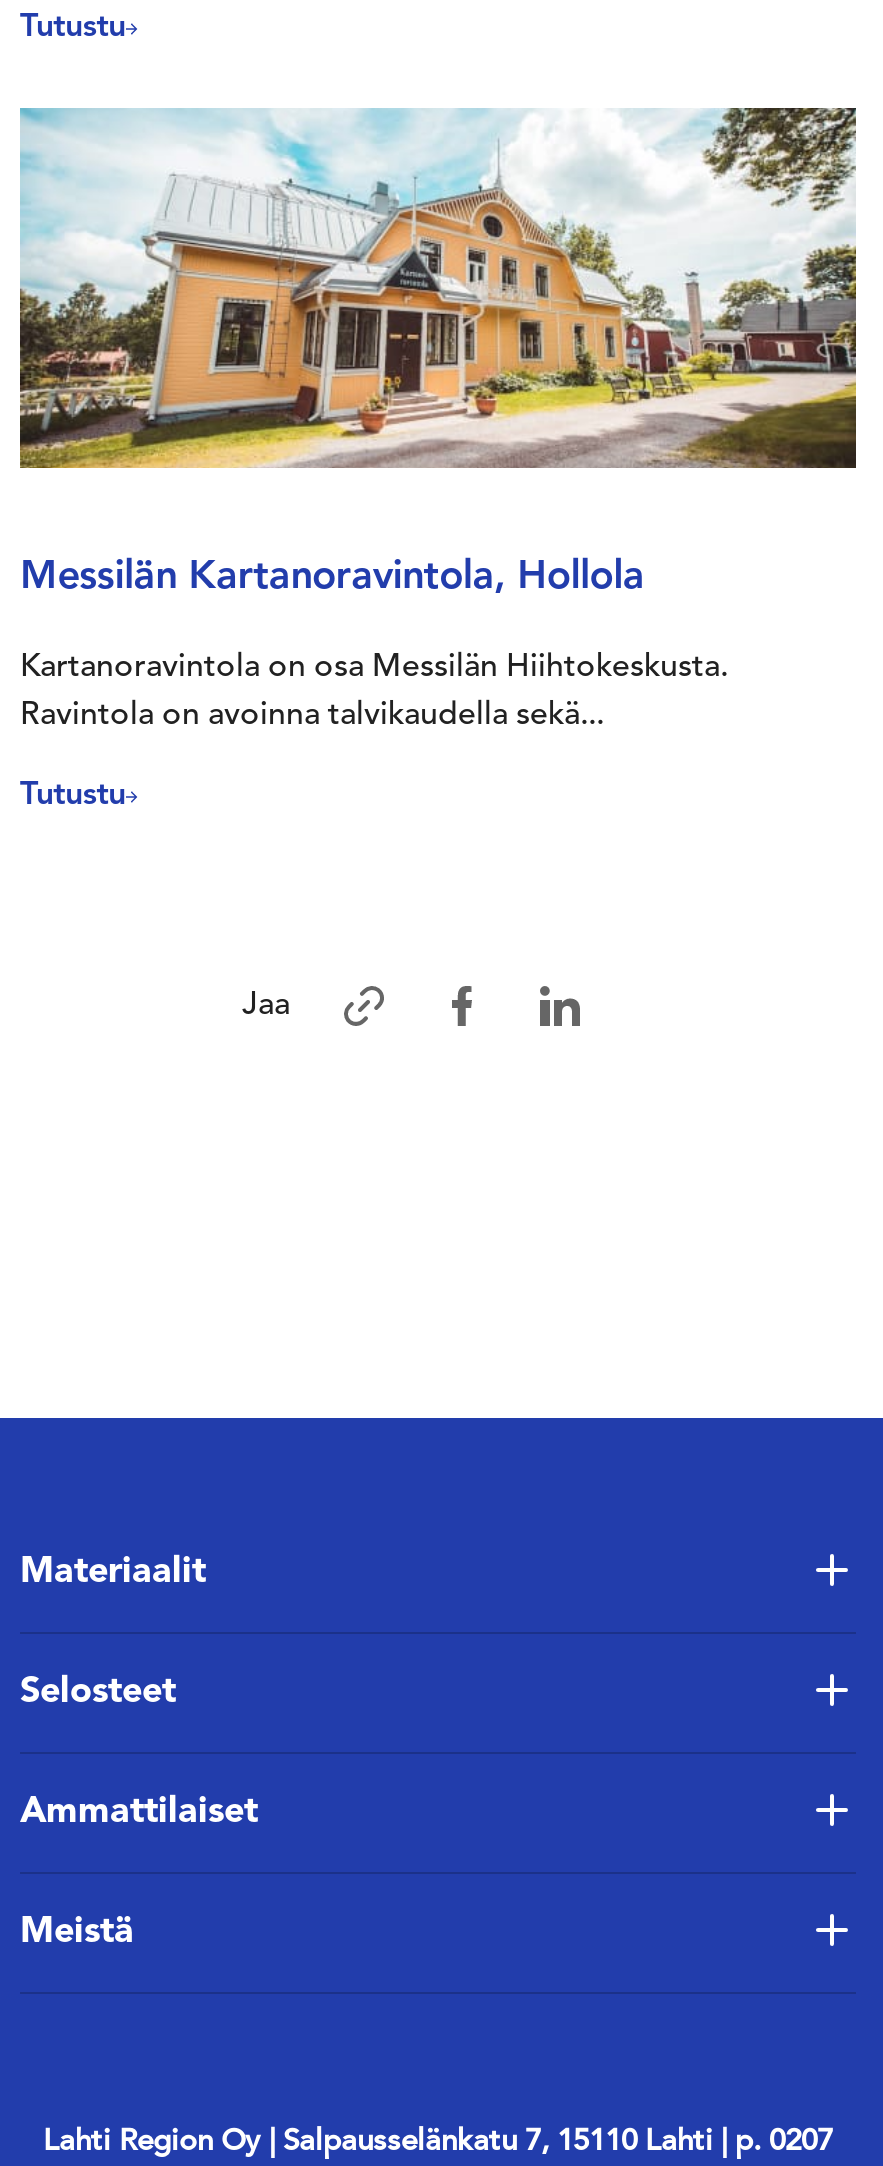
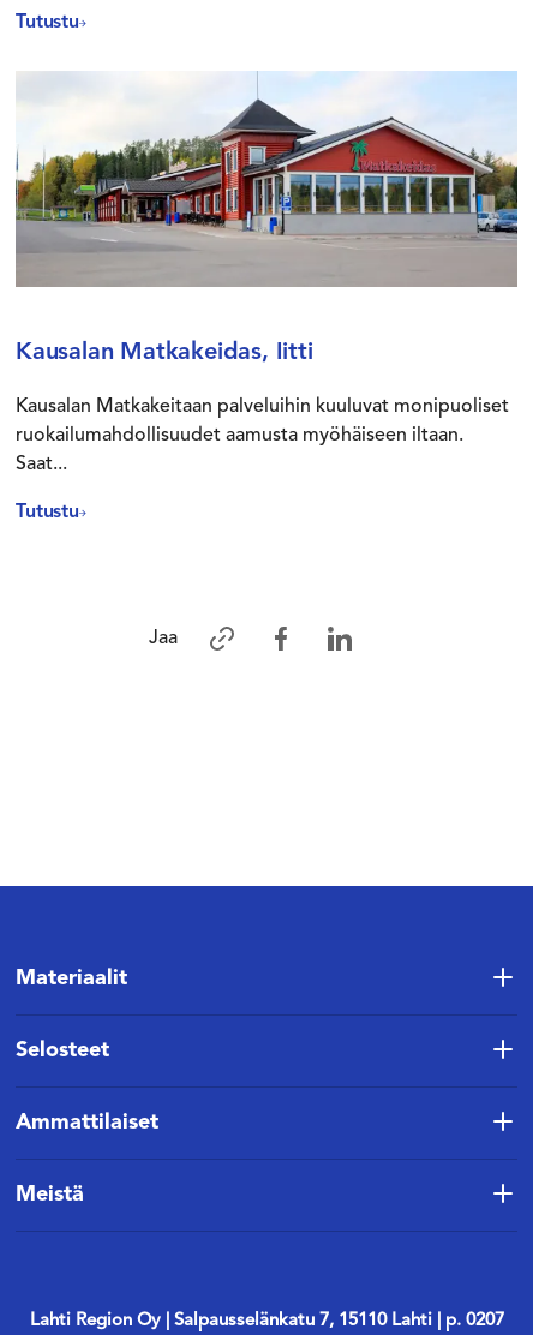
[18,106,858,470] [image] -> [16,71,519,287] [image]
[20,558,728,732] Messilän Kartanoravintola, Hollola | Kartanoravintola on osa Messilän Hiihtokeskusta. | Ravintola on avoinna talvikaudella sekä... -> [16,341,509,474] Kausalan Matkakeidas, Iitti | Kausalan Matkakeitaan palveluihin kuuluvat monipuoliset | ruokailumahdollisuudet aamusta myöhäiseen iltaan. | Saat...

